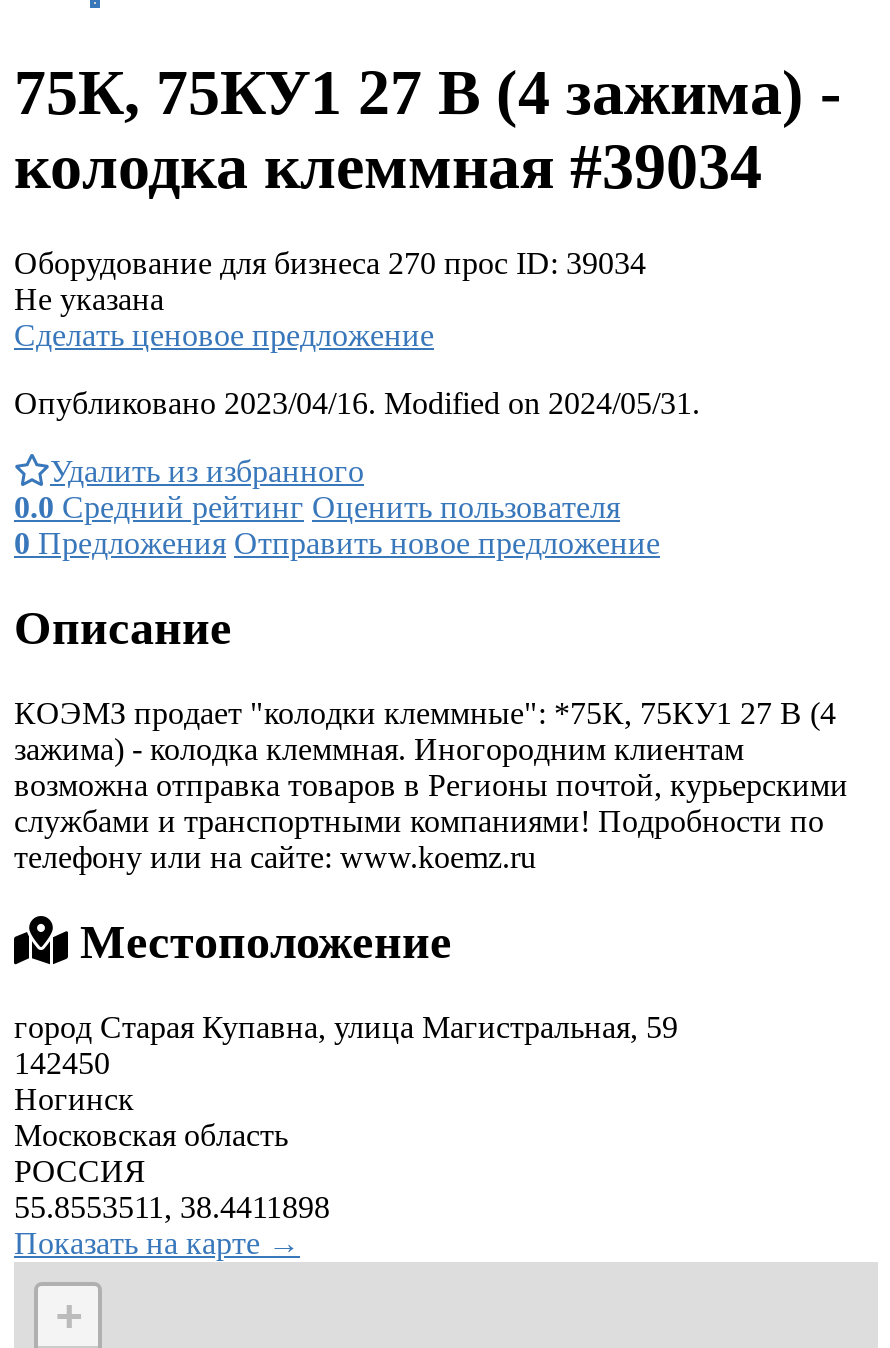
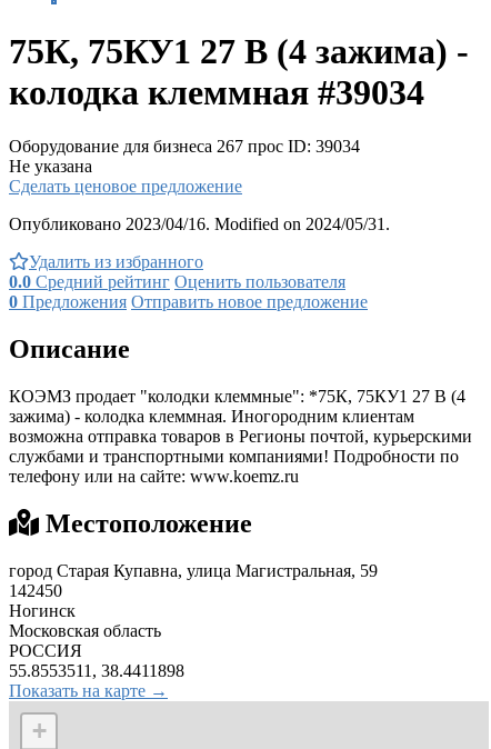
[14,246,646,280] Оборудование для бизнеса 270 прос ID: 39034 -> [9,137,360,156] Оборудование для бизнеса 267 прос ID: 39034

